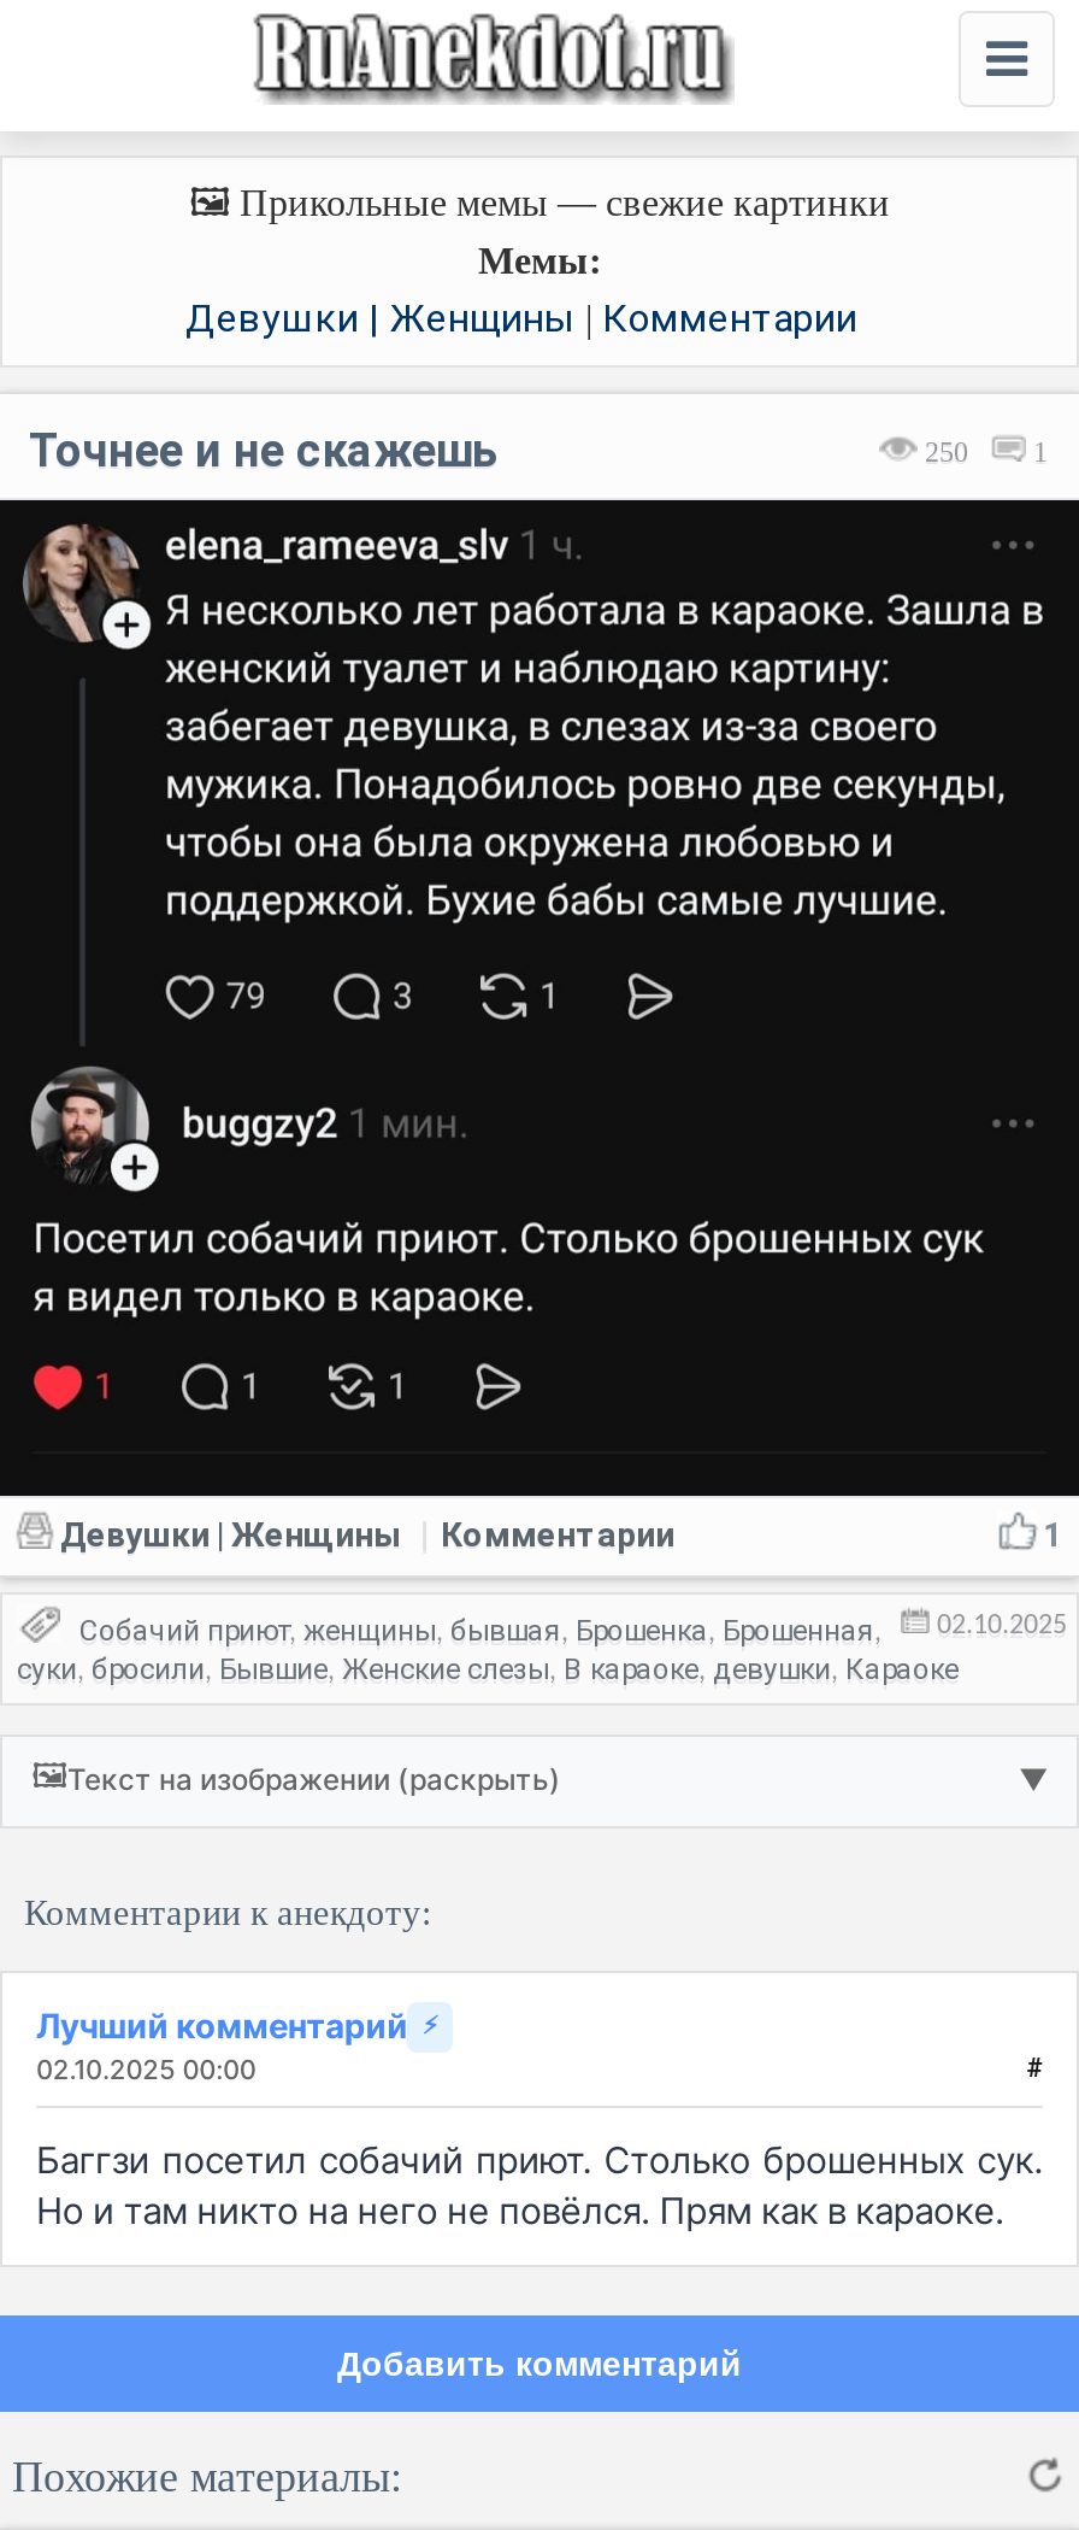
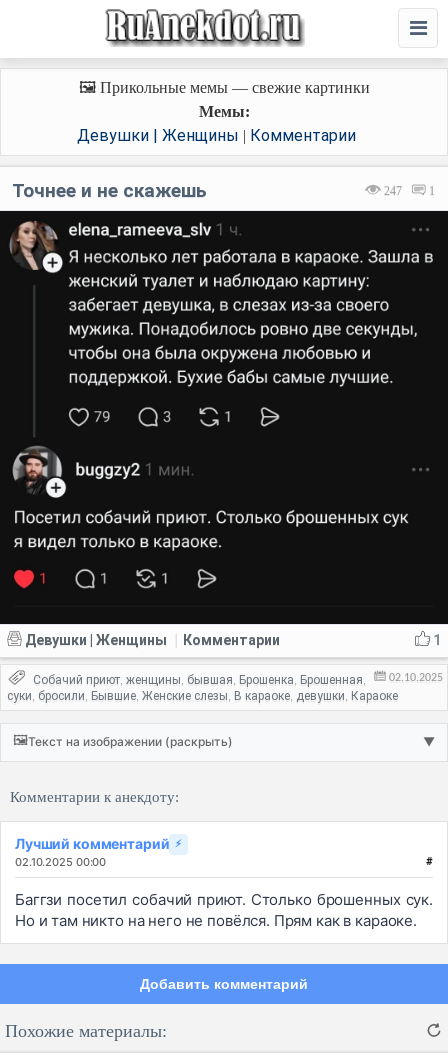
[918,435,1048,469] 250 1 -> [381,184,435,198] 247 1

